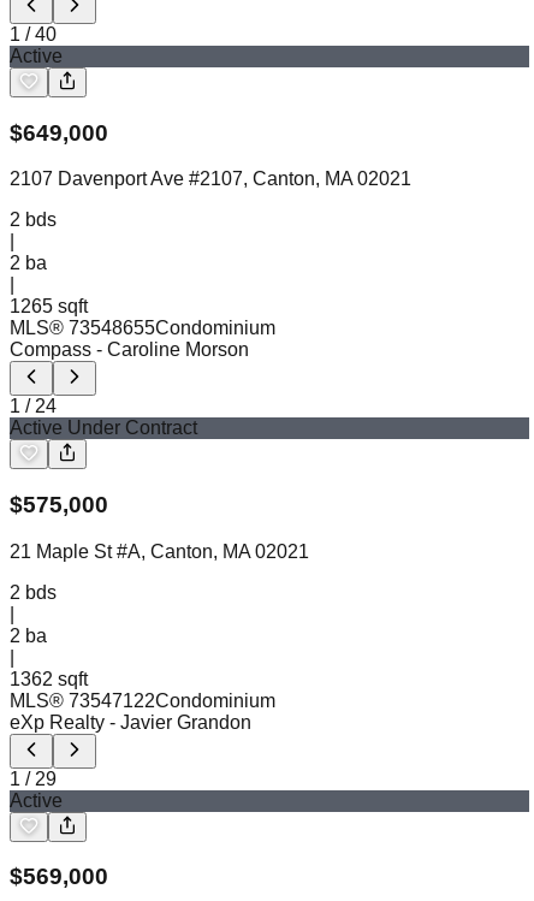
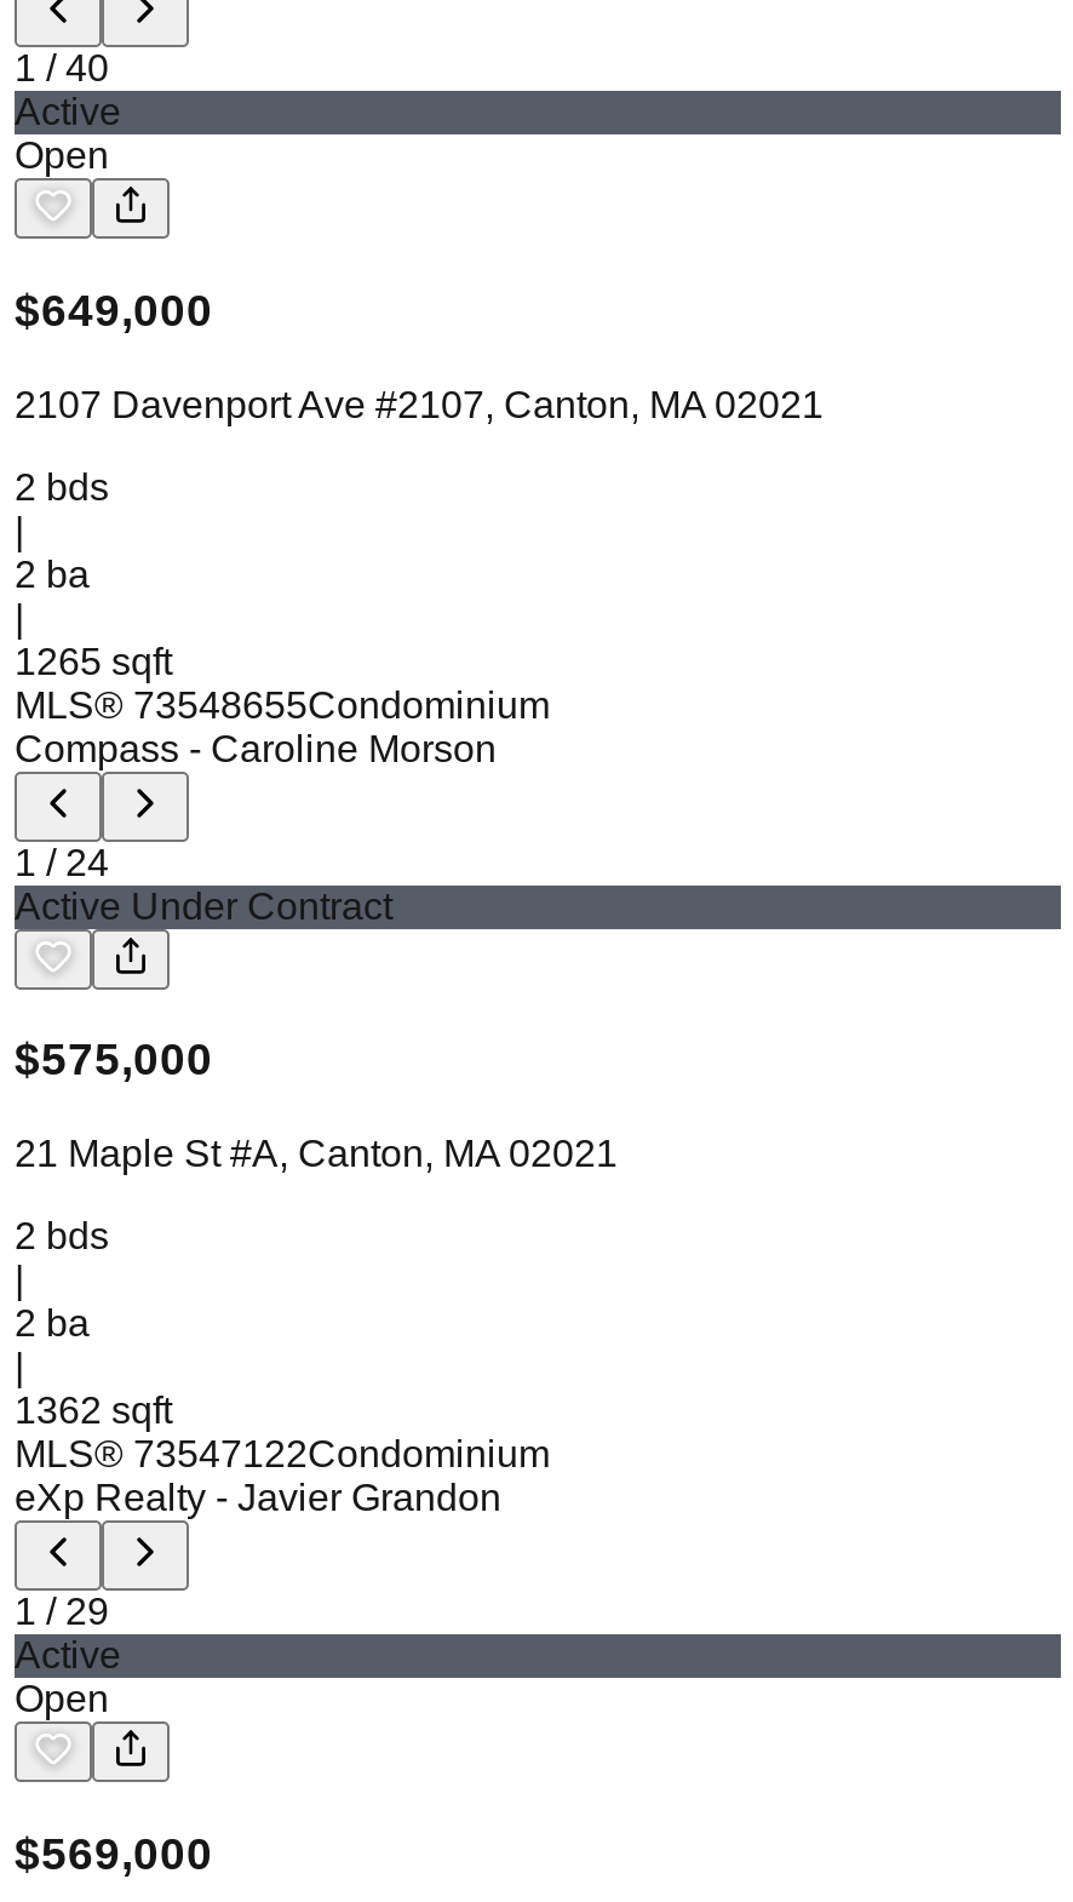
none -> [15,135,109,177] Open
none -> [15,1679,109,1720] Open

